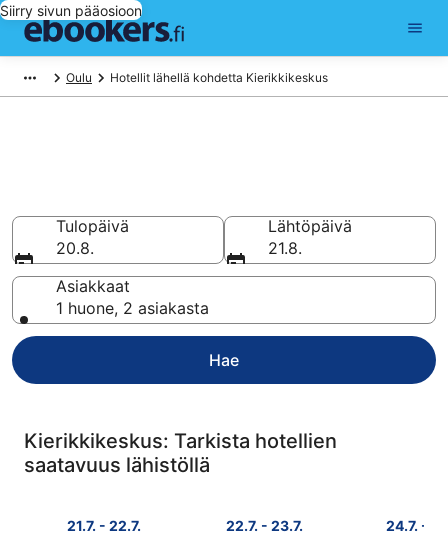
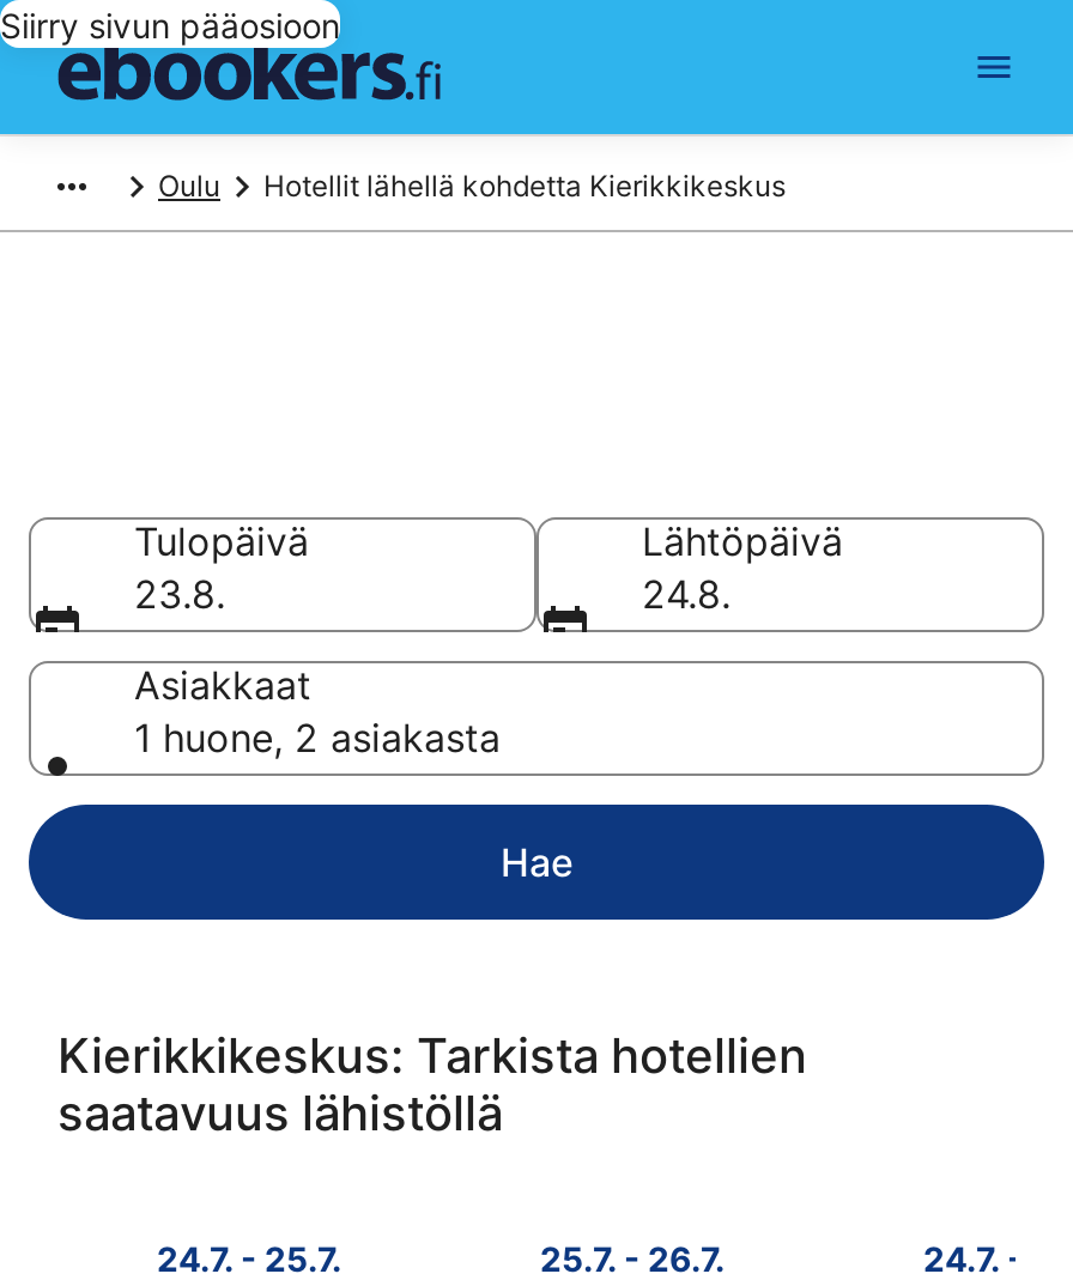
[56,238,94,258] 20.8. -> [134,570,225,618] 23.8.
[268,238,302,258] 21.8. -> [642,570,731,618] 24.8.
[67,517,141,534] 21.7. - 22.7. -> [157,1238,341,1279] 24.7. - 25.7.
[225,517,302,534] 22.7. - 23.7. -> [540,1238,725,1279] 25.7. - 26.7.

